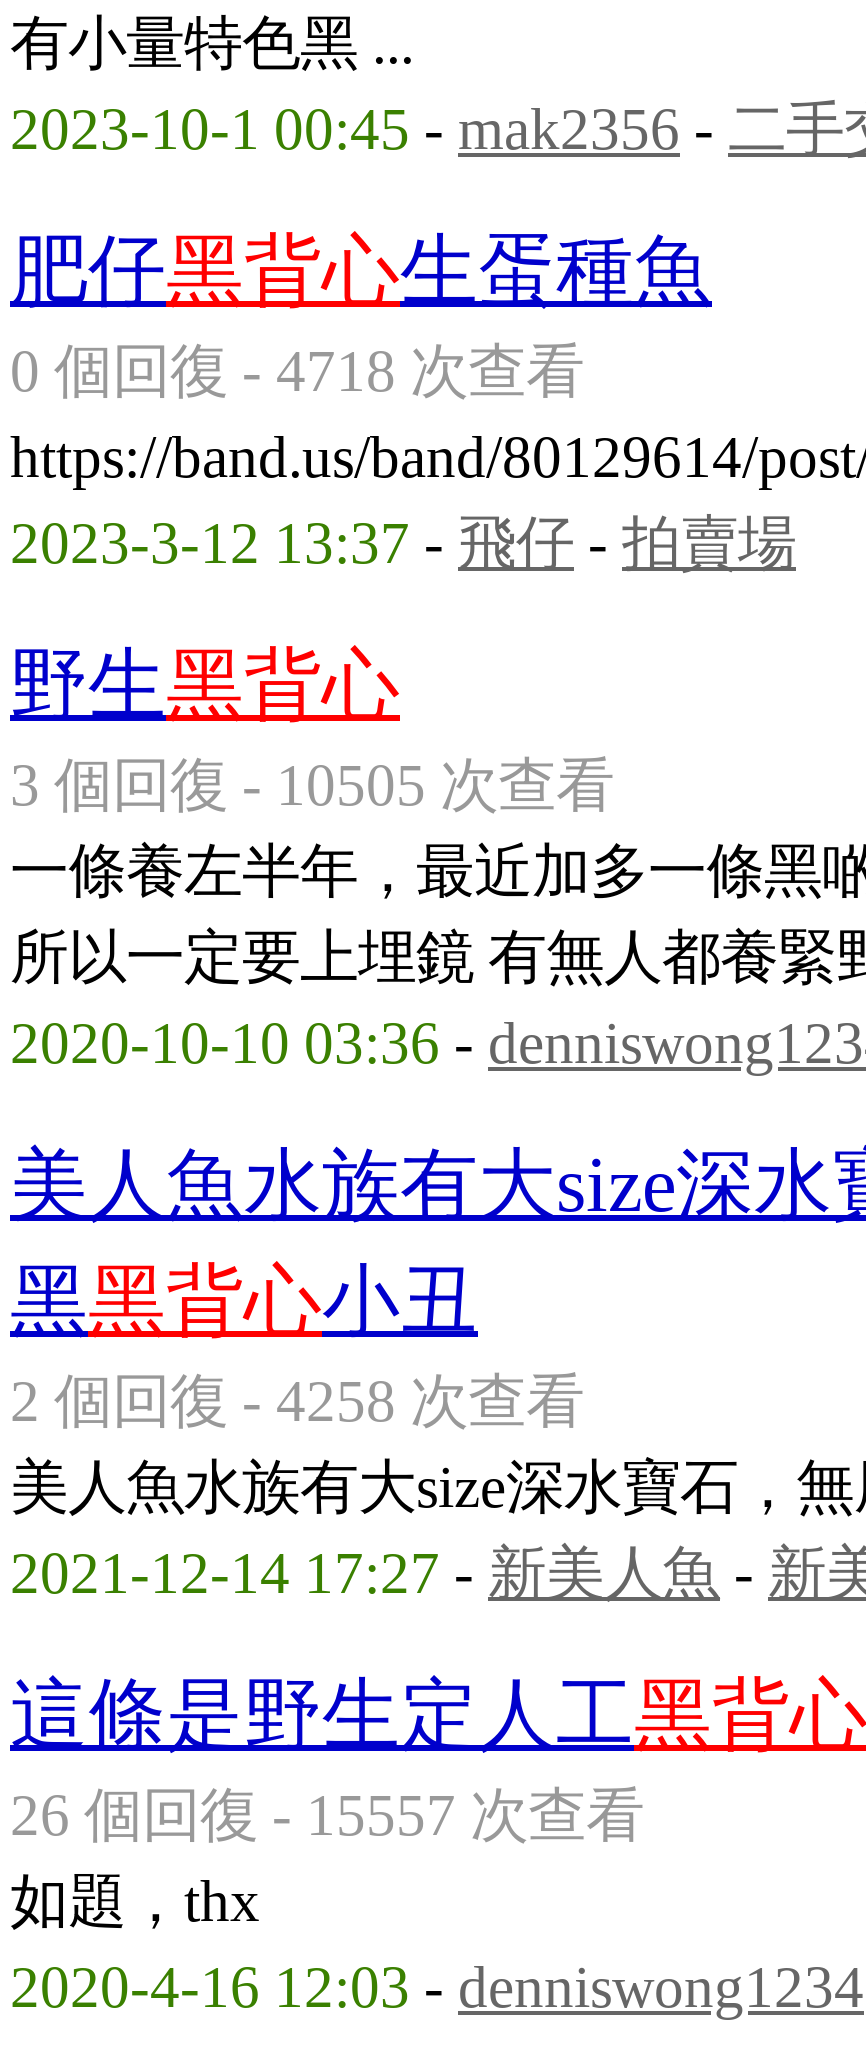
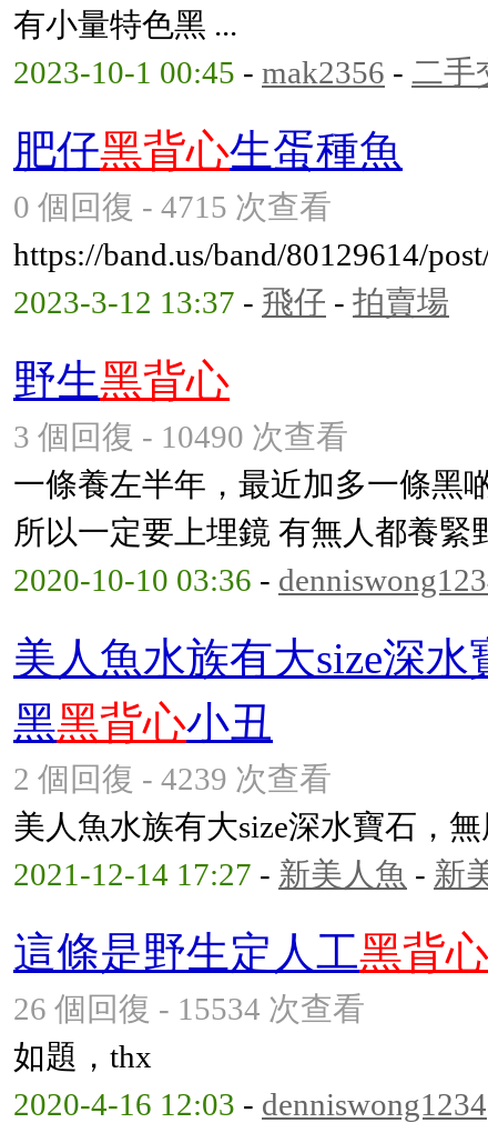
[10,339,584,403] 0 個回復 - 4718 次查看 -> [13,189,332,224] 0 個回復 - 4715 次查看
[10,753,614,817] 3 個回復 - 10505 次查看 -> [13,419,348,454] 3 個回復 - 10490 次查看
[10,1369,584,1433] 2 個回復 - 4258 次查看 -> [13,761,332,796] 2 個回復 - 4239 次查看
[10,1783,644,1847] 26 個回復 - 15557 次查看 -> [13,991,365,1026] 26 個回復 - 15534 次查看

